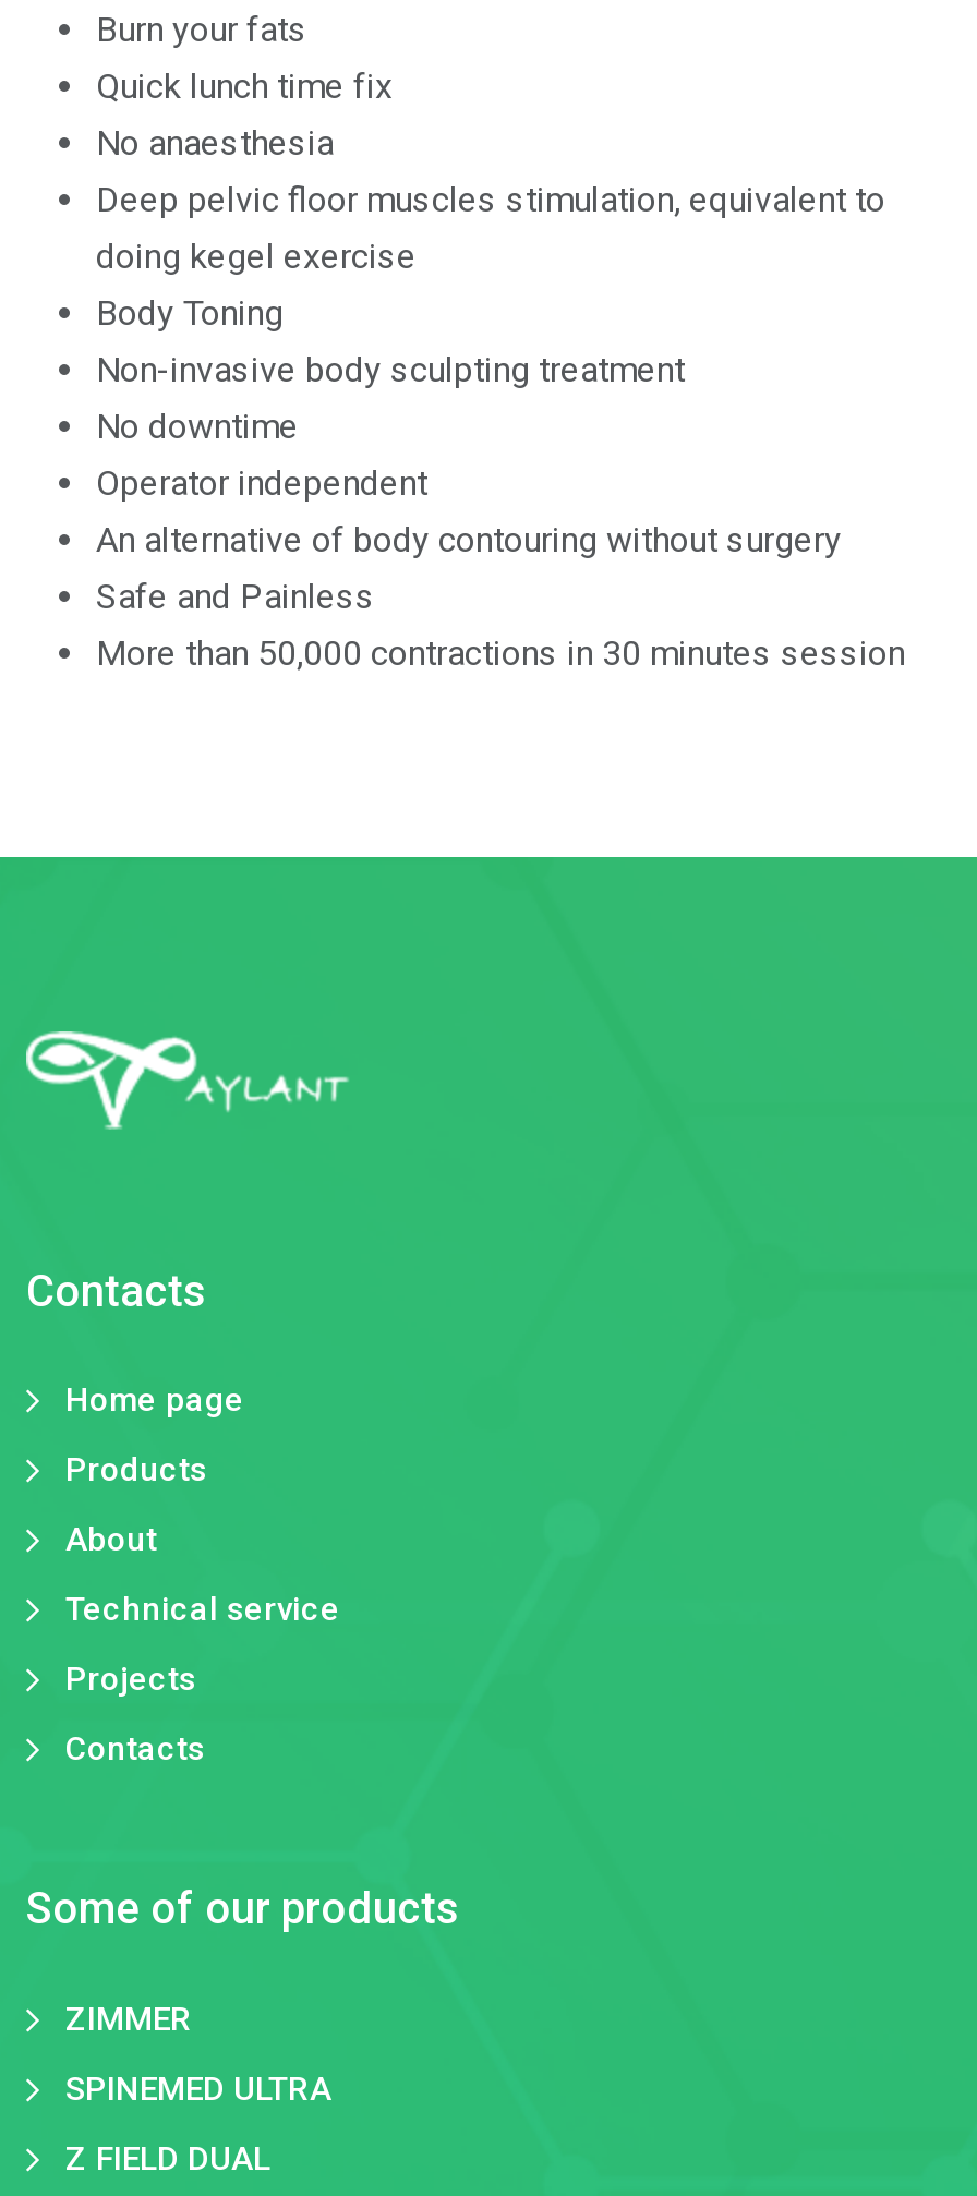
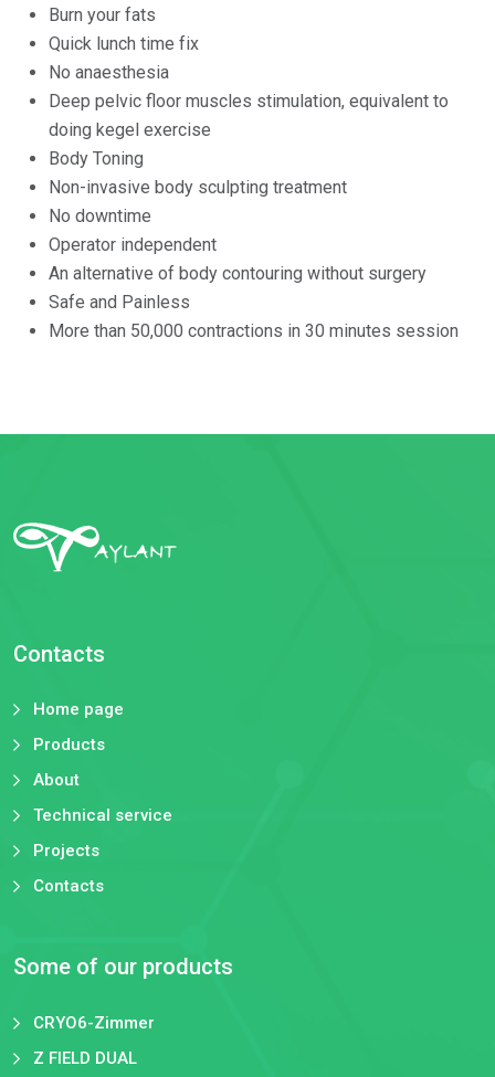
[65,1999,331,2108] ZIMMER | SPINEMED ULTRA -> [33,1012,155,1032] CRYO6-Zimmer

